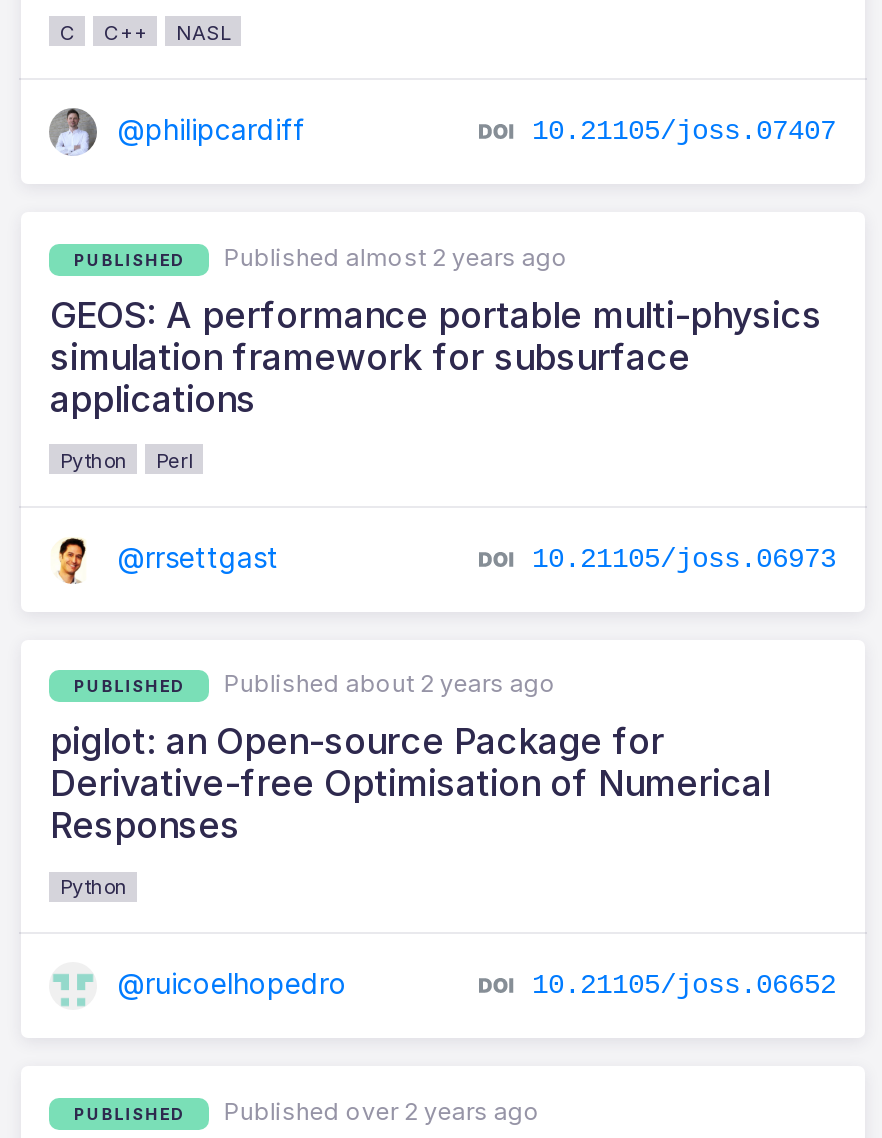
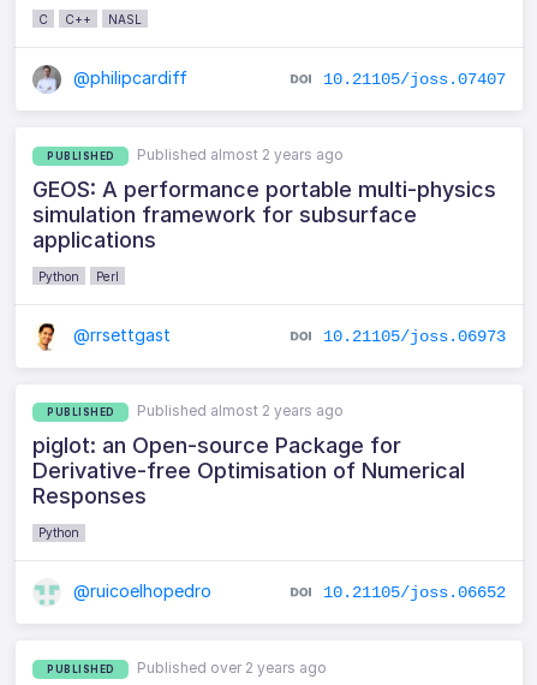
[224,668,556,698] Published about 2 years ago -> [137,402,344,420] Published almost 2 years ago

